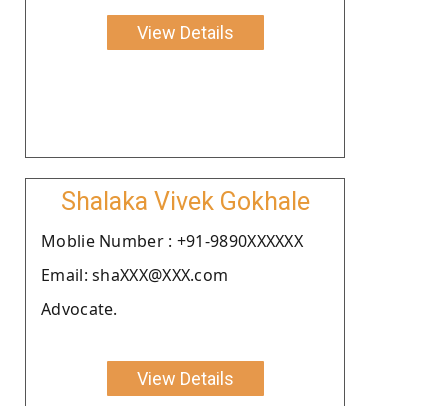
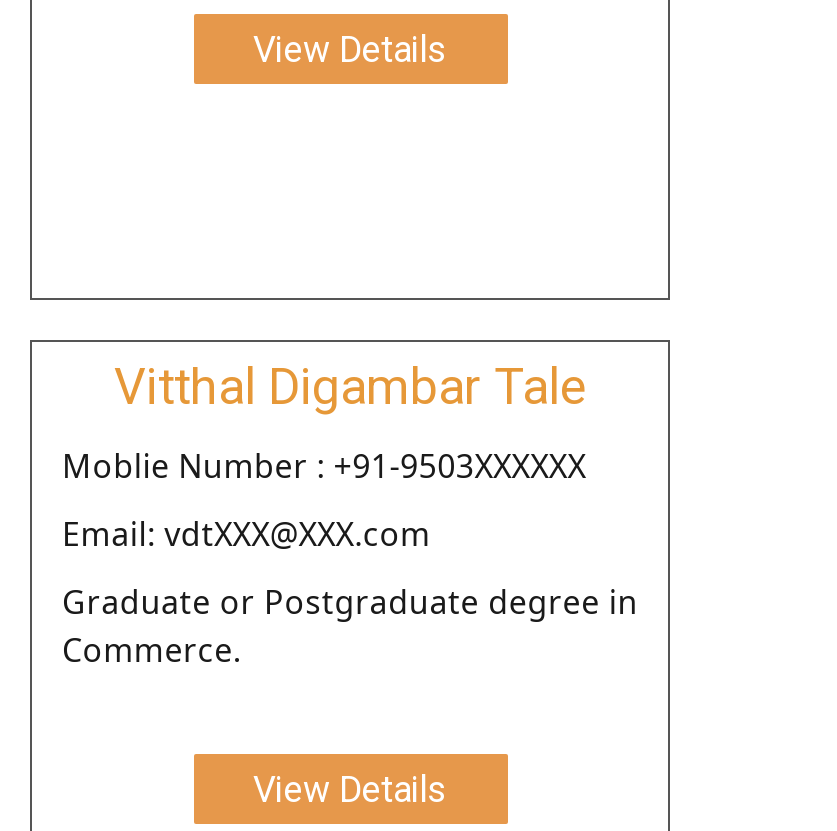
[60,187,309,216] Shalaka Vivek Gokhale -> [114,358,586,416] Vitthal Digambar Tale
[41,230,303,252] Moblie Number : +91-9890XXXXXX -> [62,444,586,488] Moblie Number : +91-9503XXXXXX
[41,264,228,286] Email: shaXXX@XXX.com -> [62,512,431,556] Email: vdtXXX@XXX.com
[41,298,118,320] Advocate. -> [62,580,638,672] Graduate or Postgraduate degree in | Commerce.

